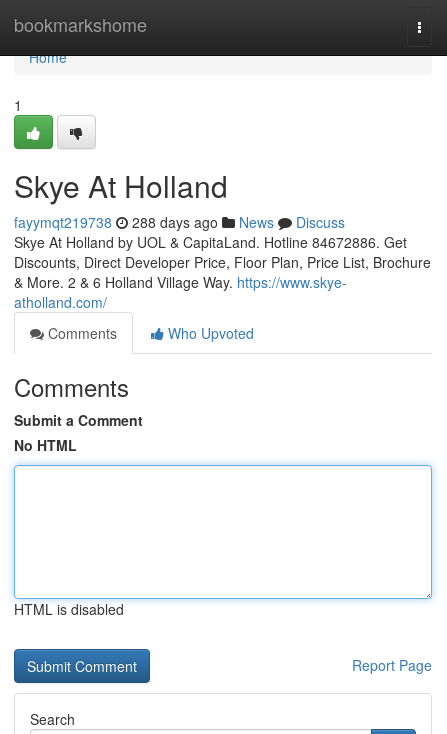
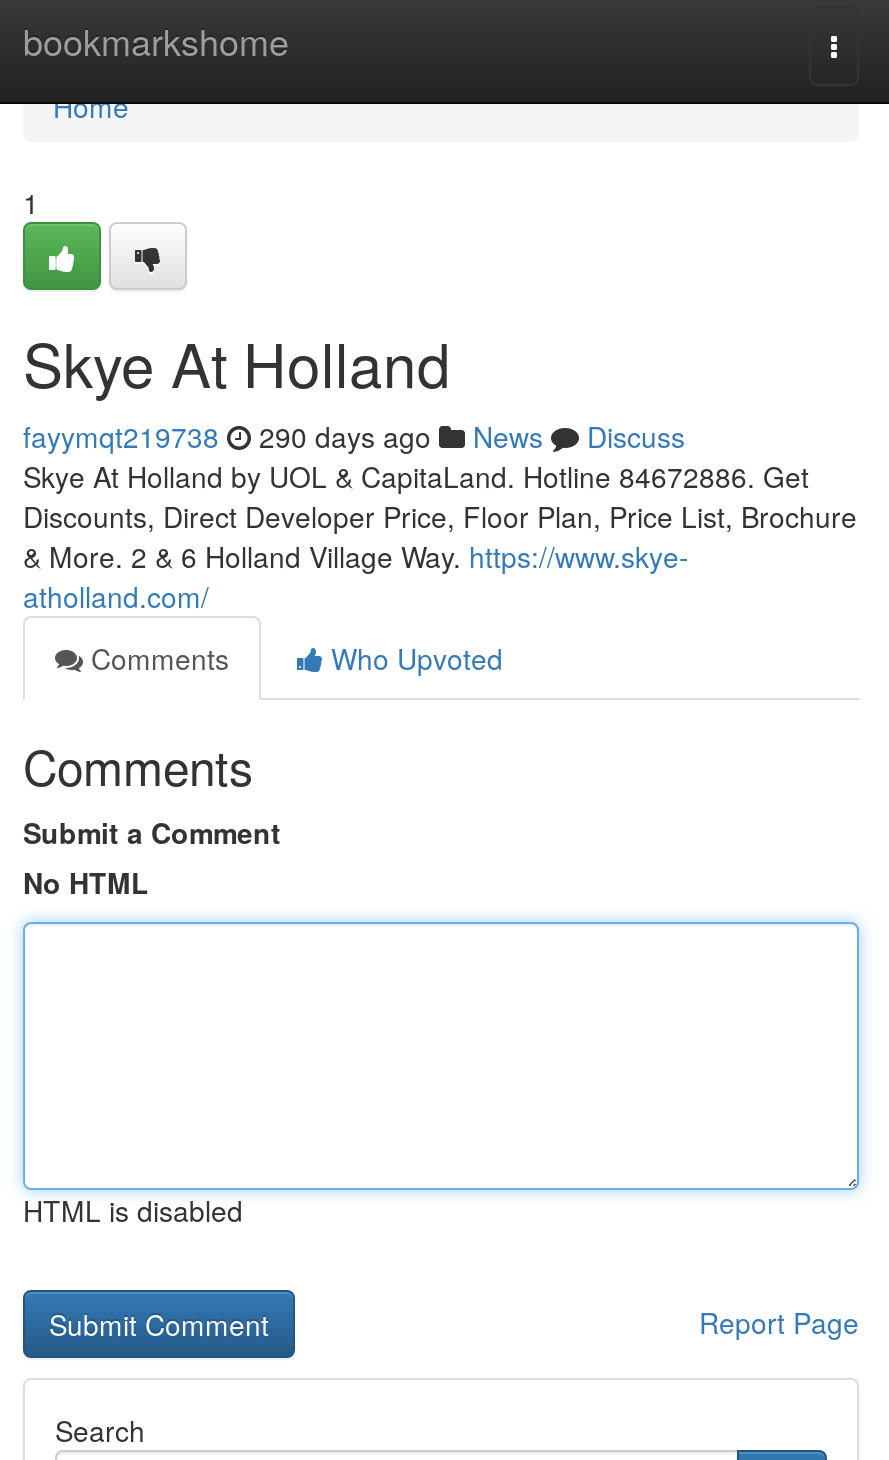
[14,212,345,232] fayymqt219738 288 days ago News Discuss -> [23,416,685,456] fayymqt219738 290 days ago News Discuss

